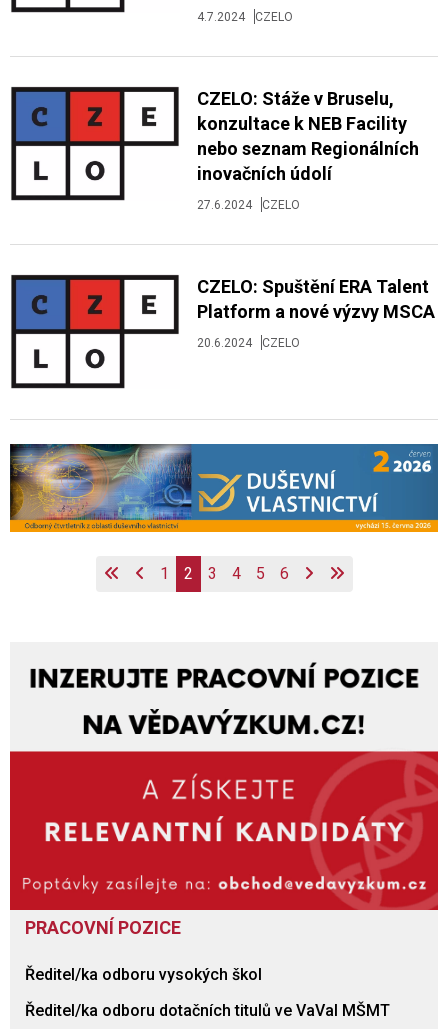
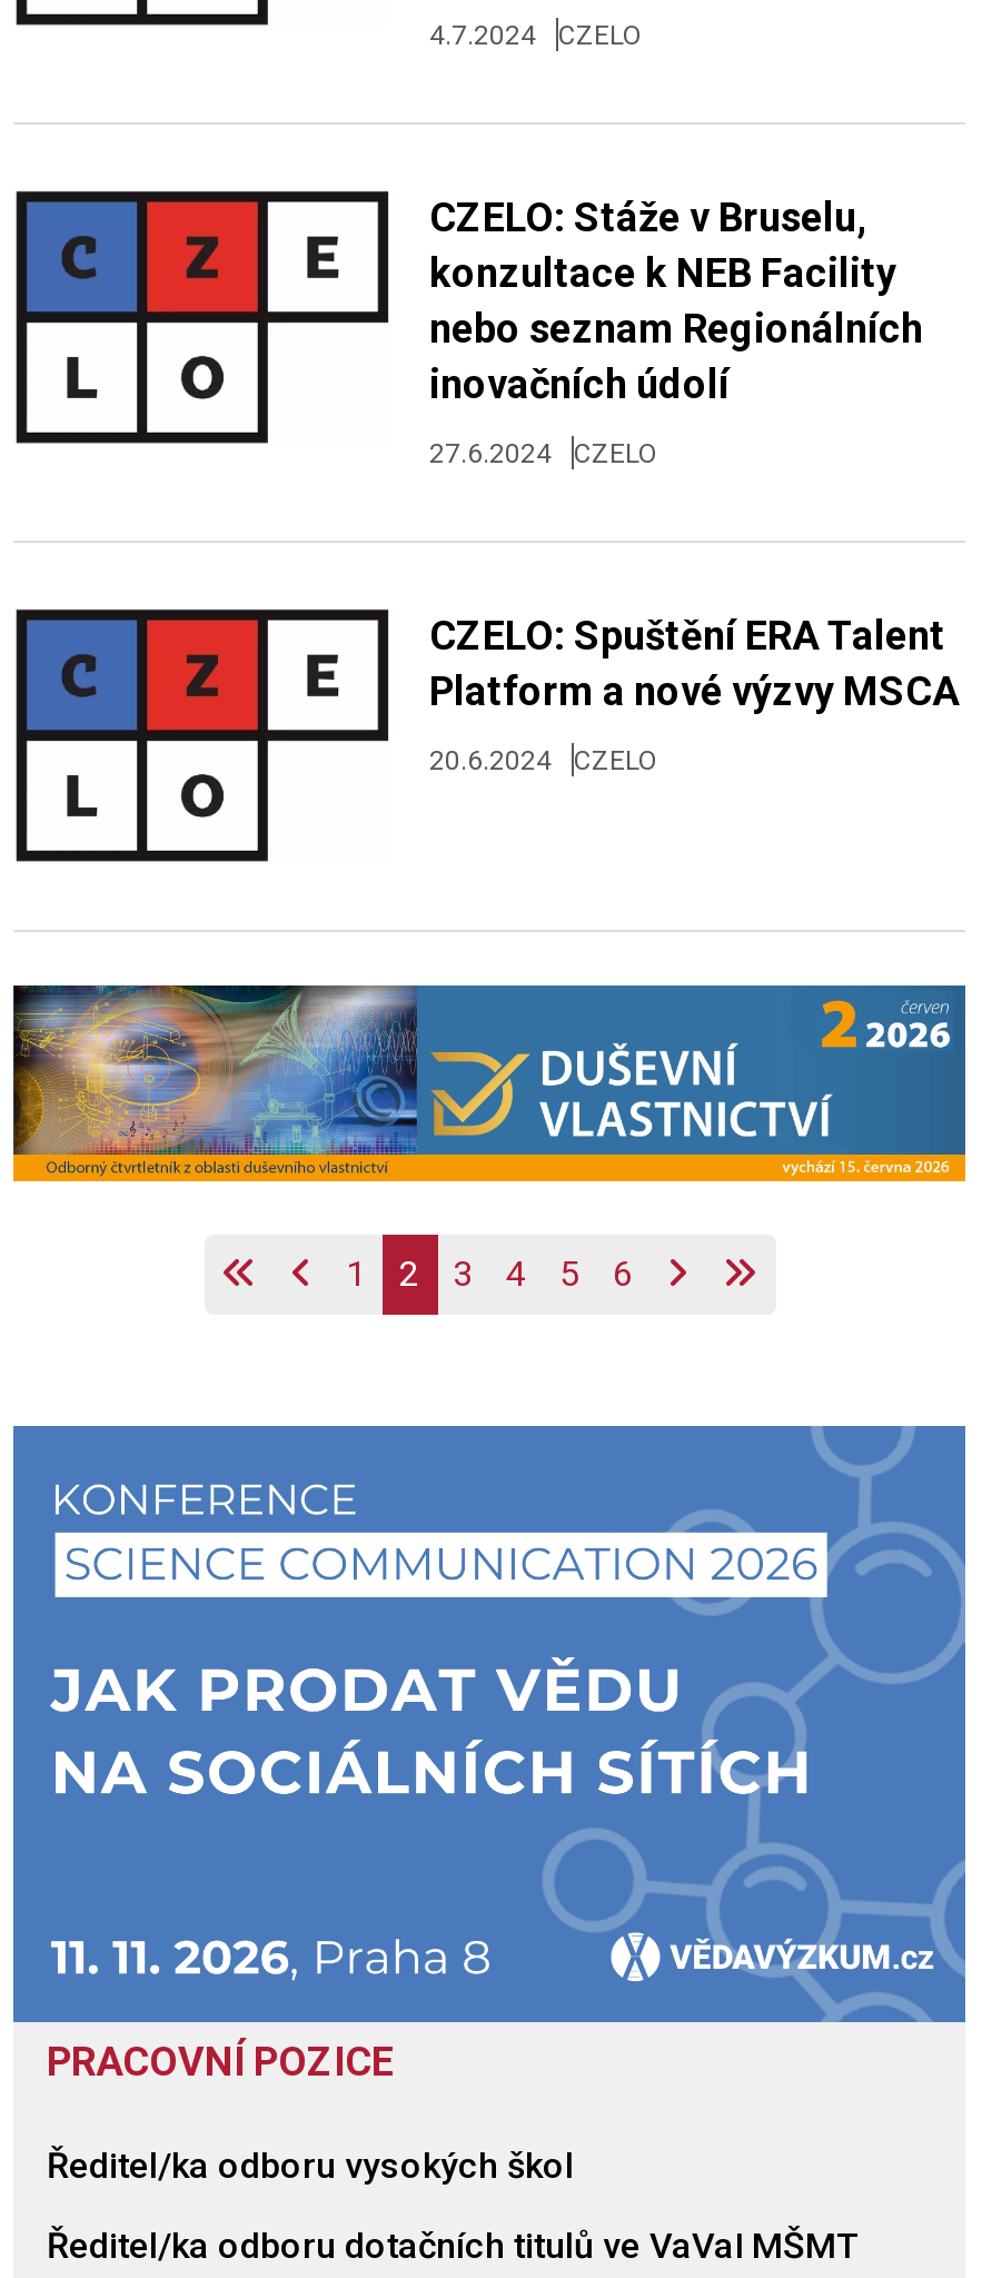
[9,642,439,911] [image] -> [11,1424,968,2024] [image]

